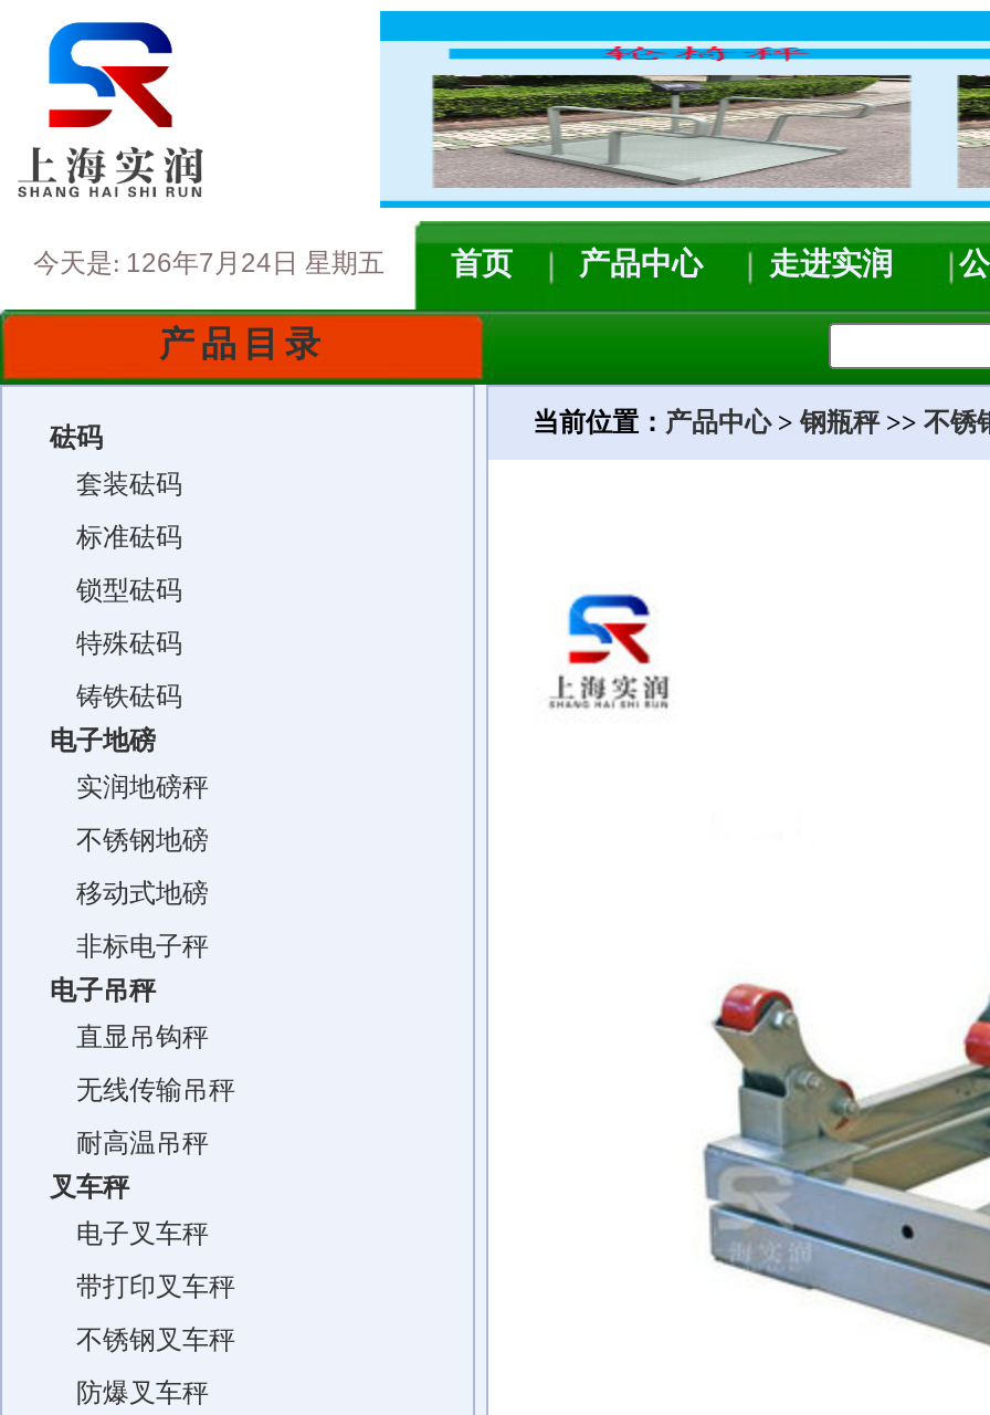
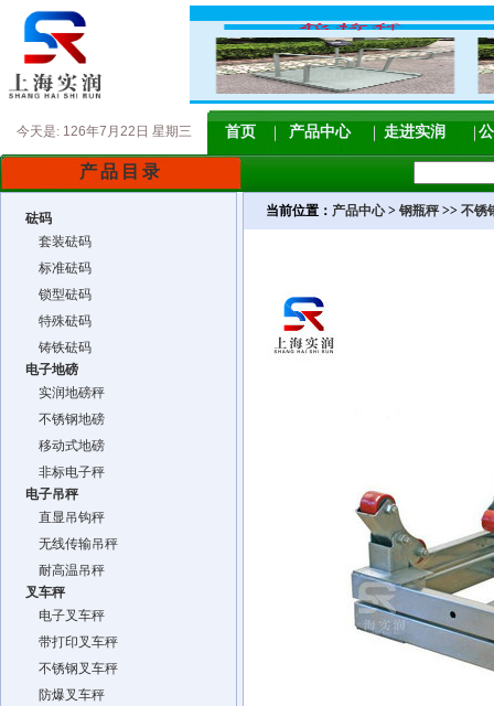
[33,248,385,279] 今天是: 126年7月24日 星期五 -> [17,124,192,139] 今天是: 126年7月22日 星期三

